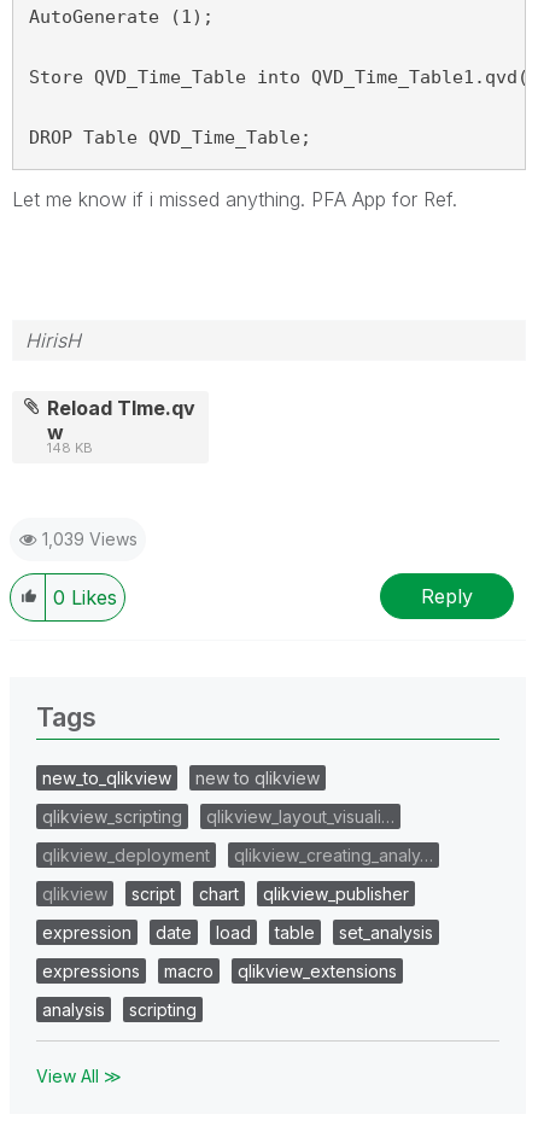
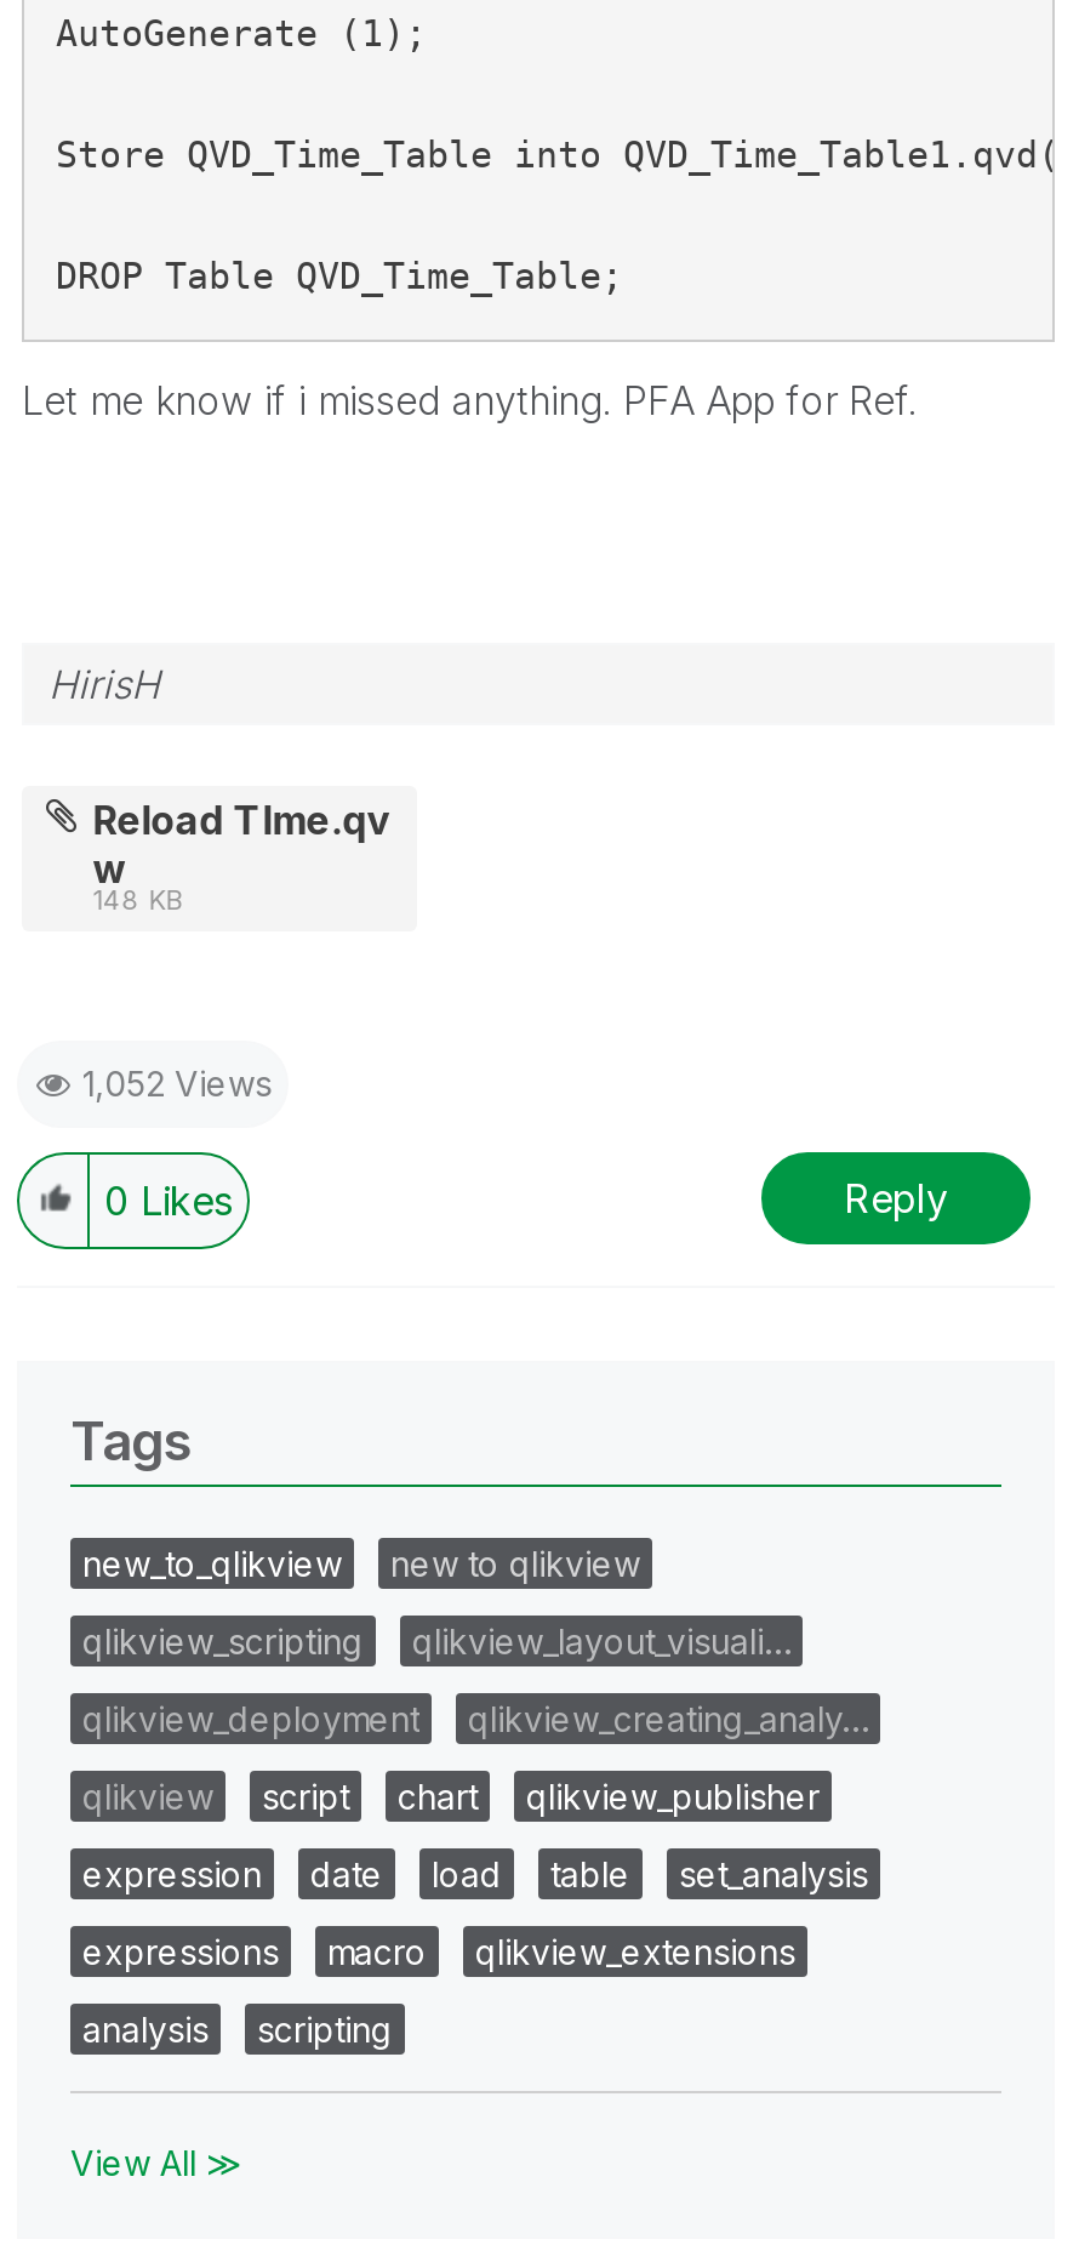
[42,529,138,549] 1,039 Views -> [82,1062,272,1104] 1,052 Views

